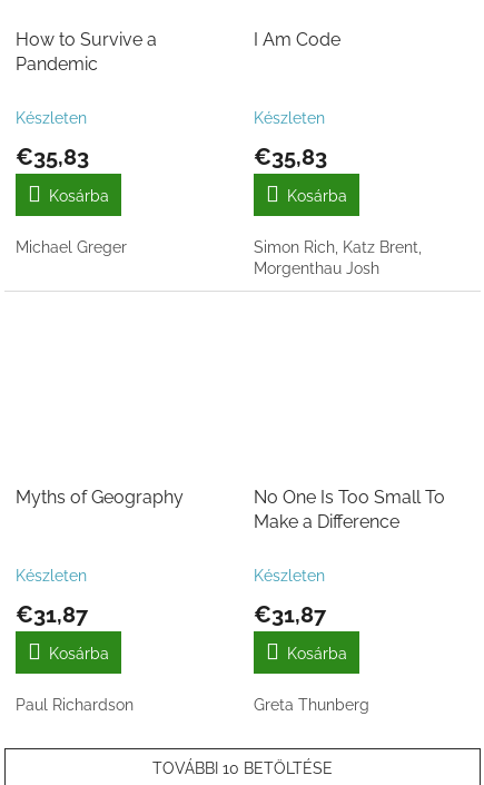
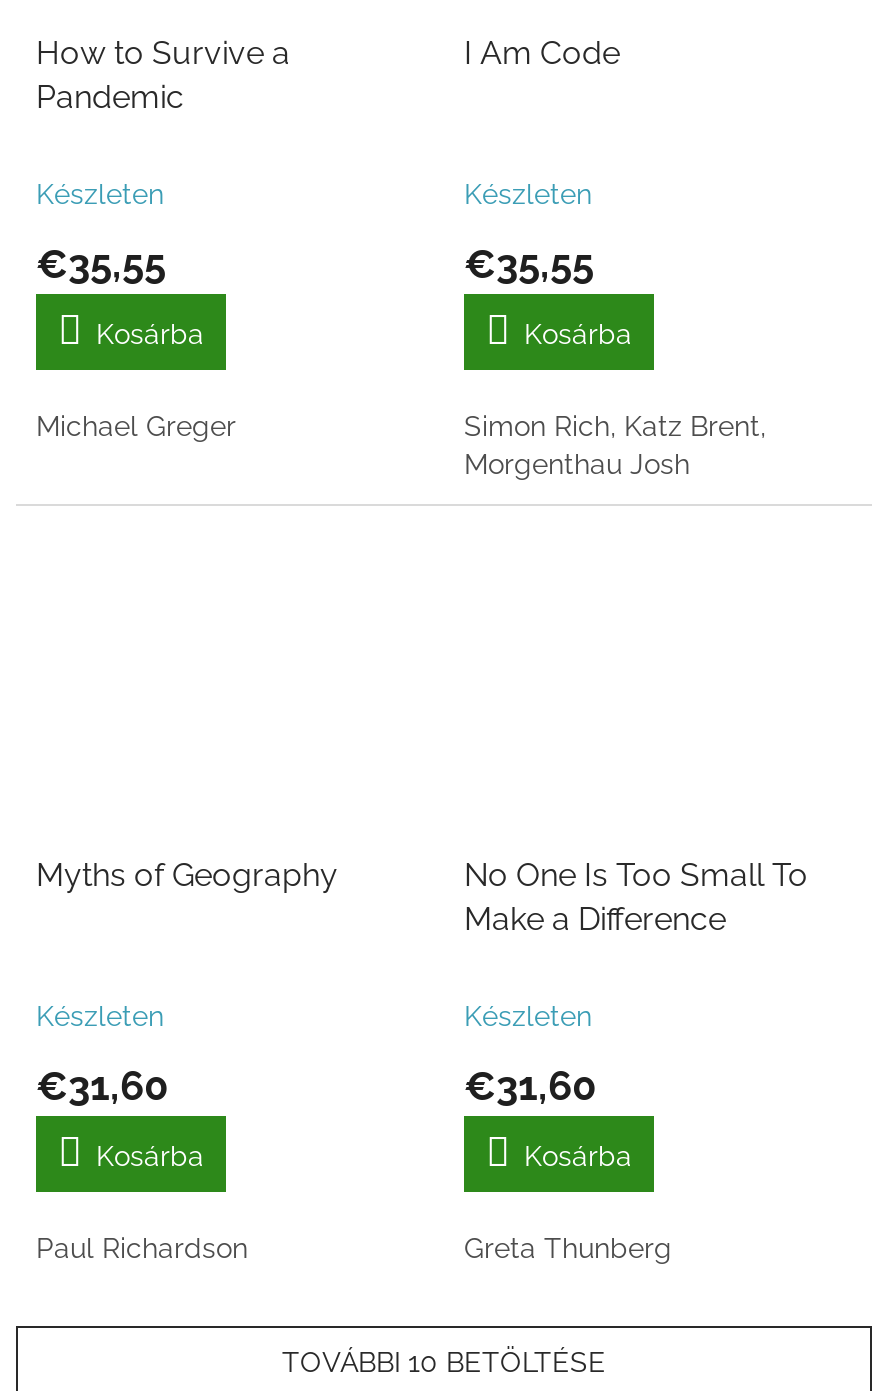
[16,143,89,170] €35,83 -> [36,239,166,287] €35,55
[254,143,327,170] €35,83 -> [464,239,594,287] €35,55
[16,602,88,629] €31,87 -> [36,1063,168,1111] €31,60
[254,602,326,629] €31,87 -> [464,1063,596,1111] €31,60

